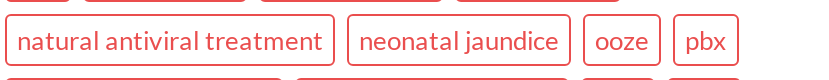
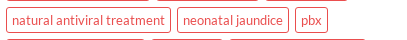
[595,23,649,55] ooze -> none

